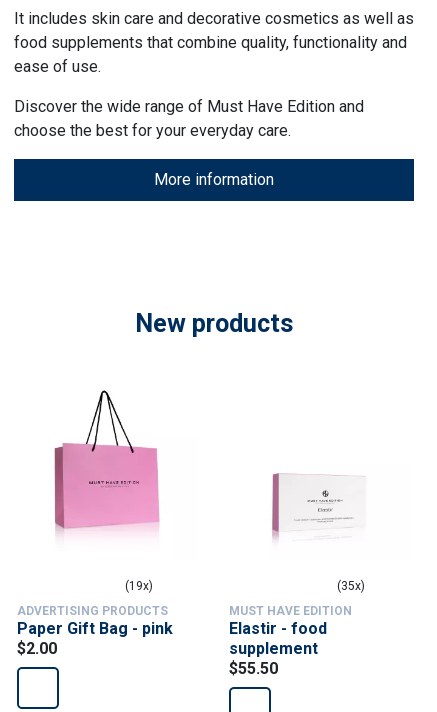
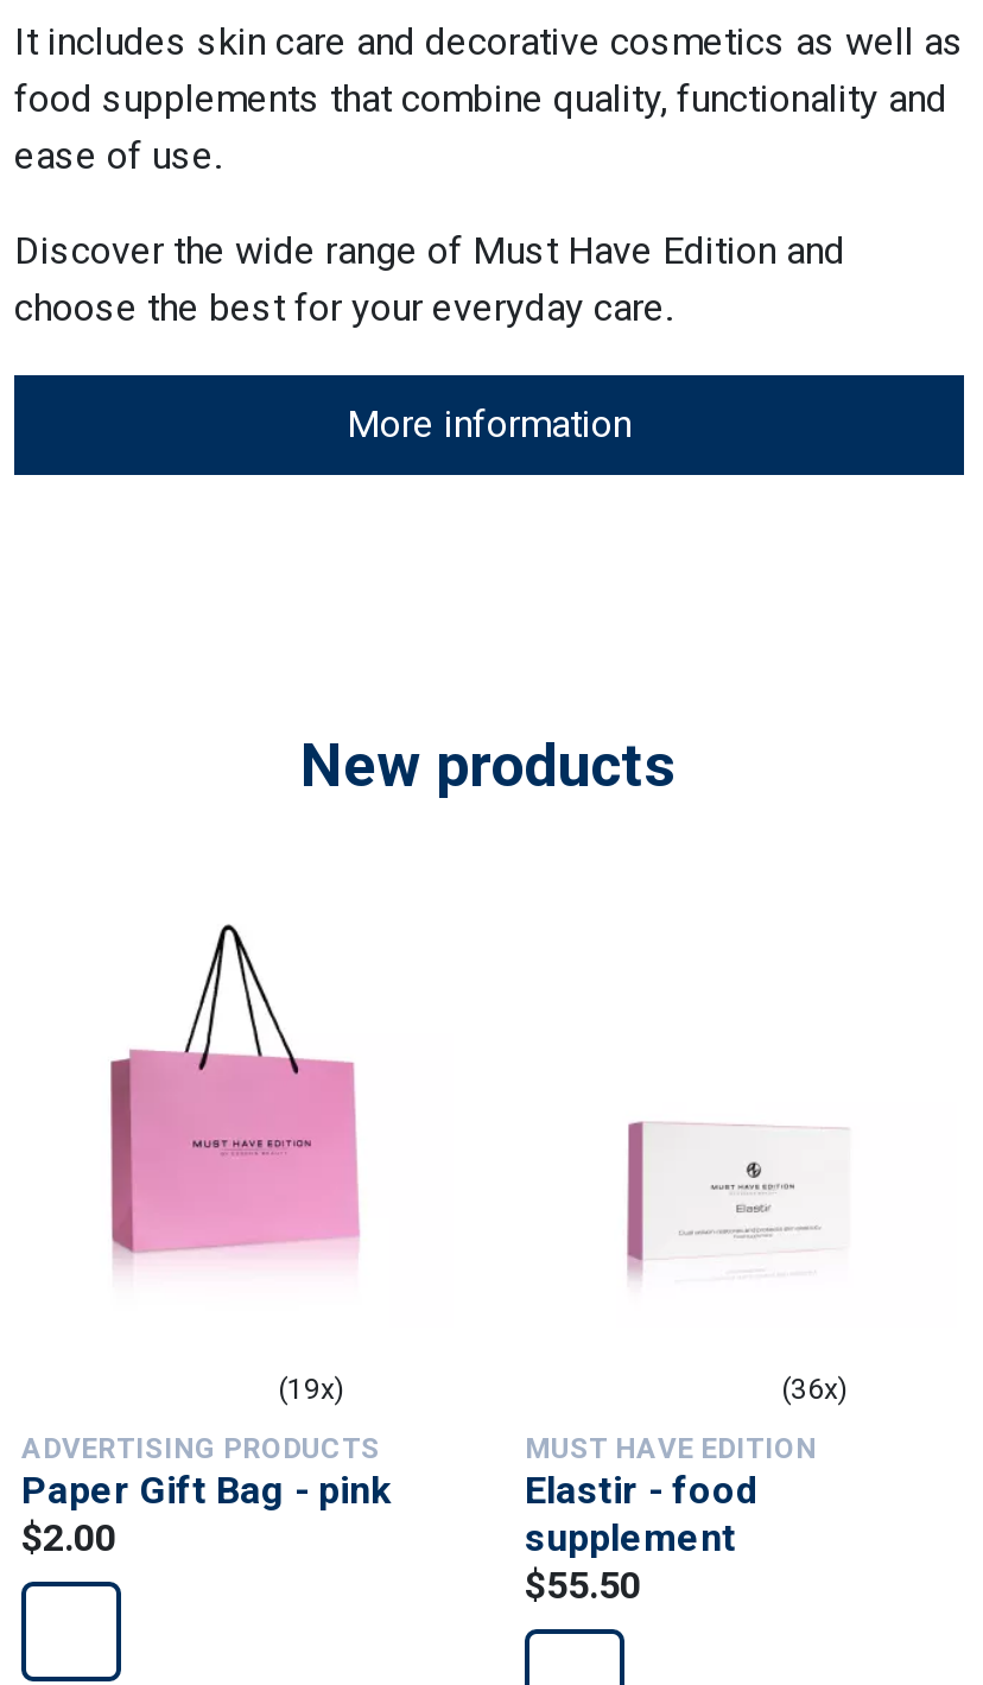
[337,579,365,593] (35x) -> [781,1372,848,1405] (36x)

